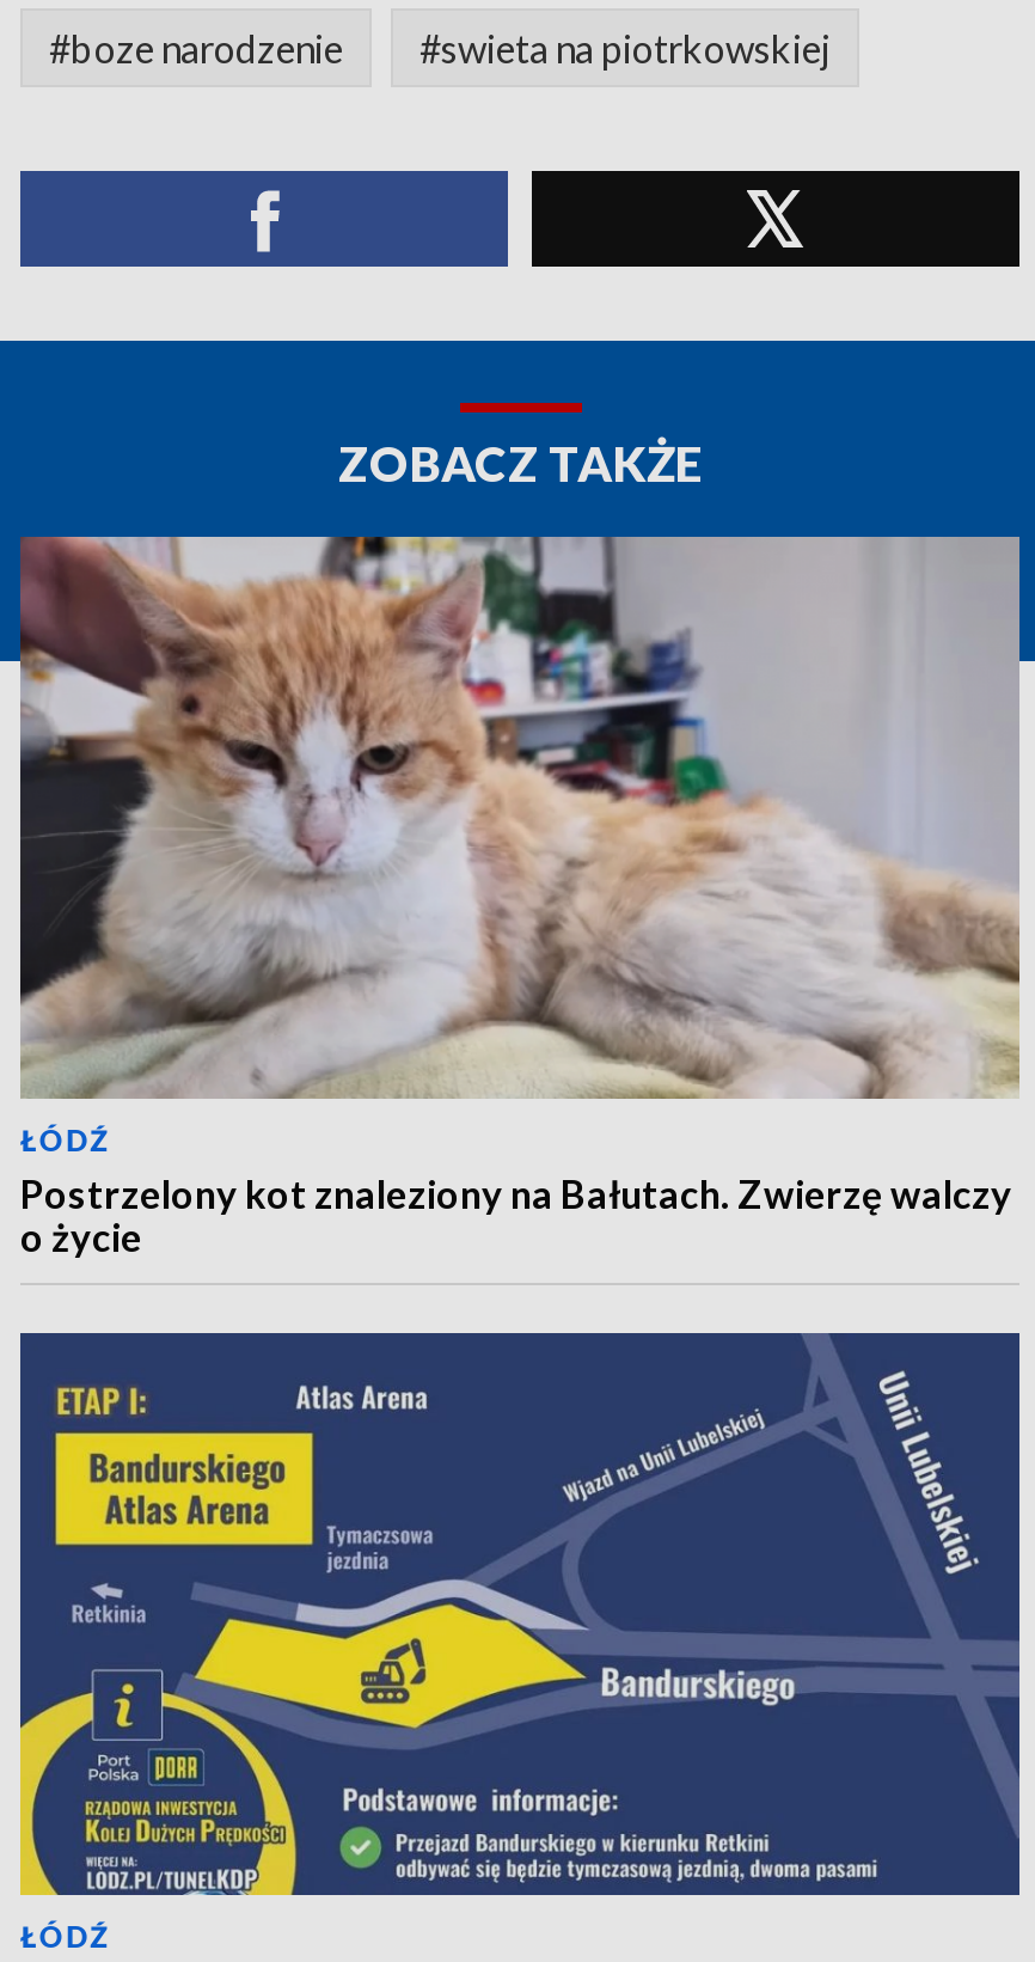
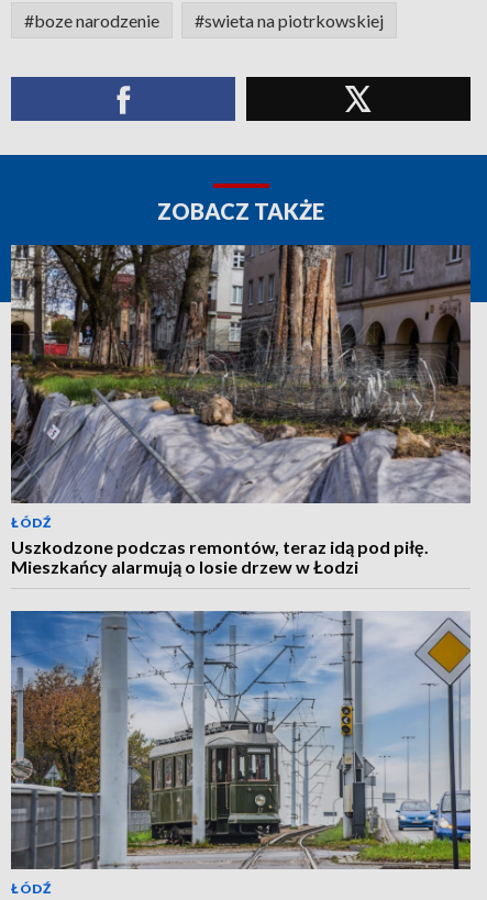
[18,534,1022,1260] [image] | Postrzelony kot znaleziony na Bałutach. Zwierzę walczy | o życie -> [10,244,472,577] [image] | Uszkodzone podczas remontów, teraz idą pod piłę. | Mieszkańcy alarmują o losie drzew w Łodzi
[18,1331,1022,1897] [image] -> [10,611,472,870] [image]

